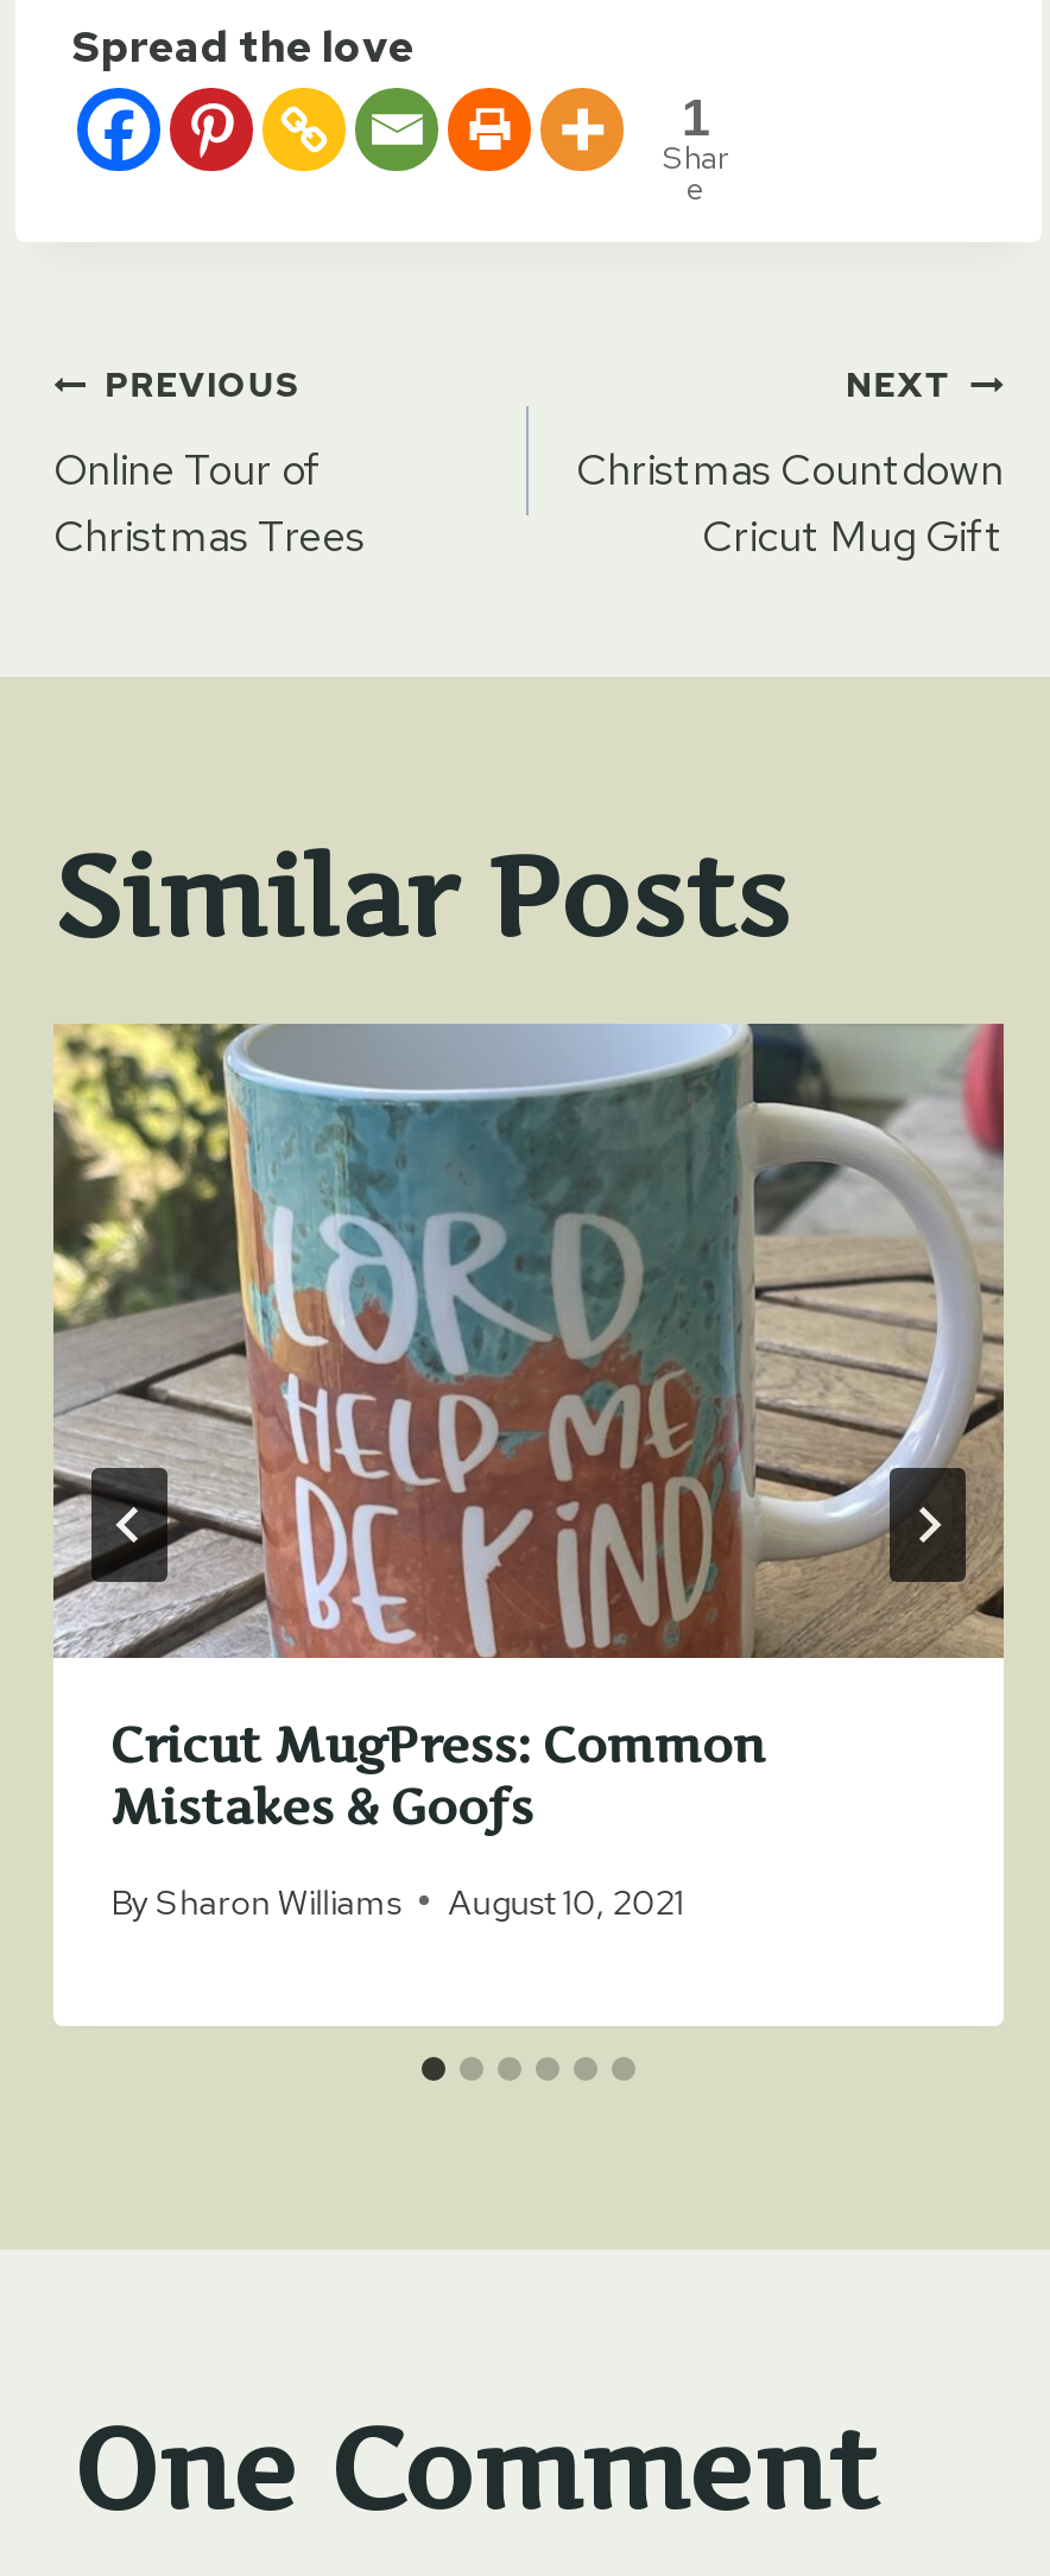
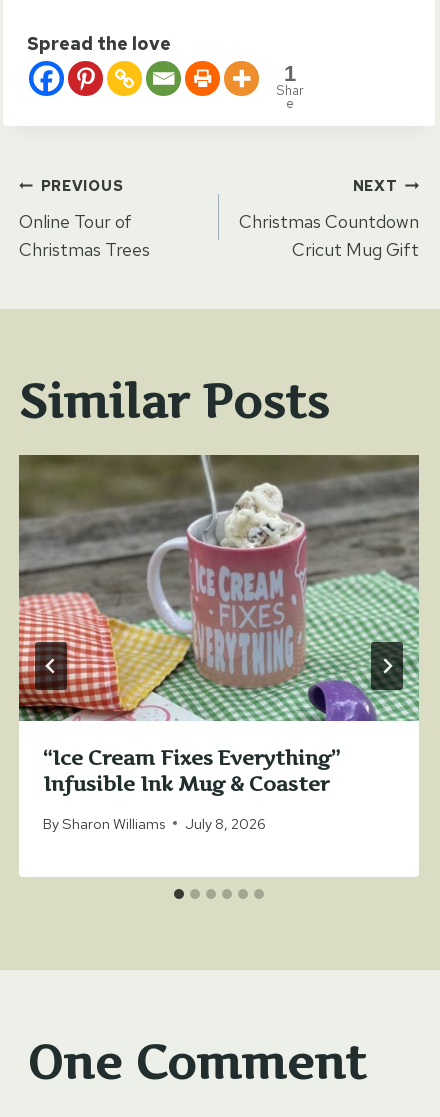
[51,1023,1006,1836] [image] | Cricut MugPress: Common | Mistakes & Goofs -> [18,454,419,796] [image] | “Ice Cream Fixes Everything” | Infusible Ink Mug & Coaster
[110,1877,683,1922] By Sharon Williams August 10, 2021 -> [43,814,266,833] By Sharon Williams July 8, 2026

